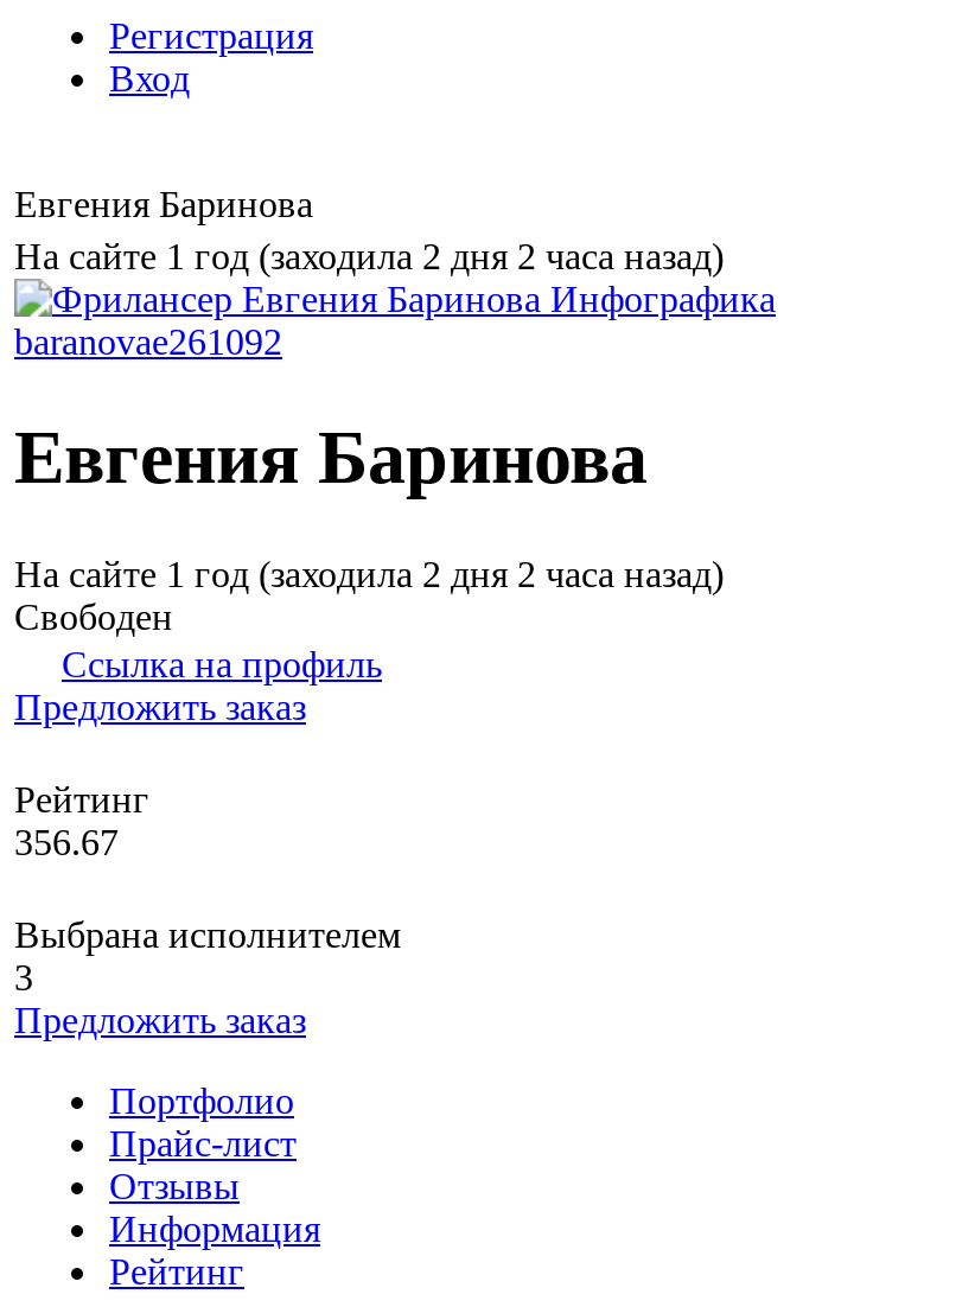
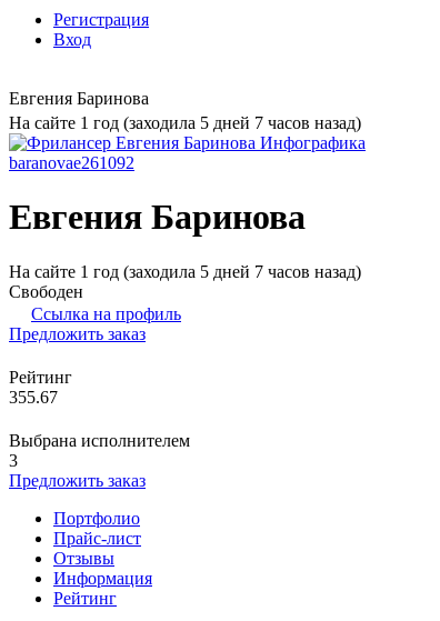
[14,236,724,276] На сайте 1 год (заходила 2 дня 2 часа назад) -> [9,113,361,132] На сайте 1 год (заходила 5 дней 7 часов назад)
[14,554,724,594] На сайте 1 год (заходила 2 дня 2 часа назад) -> [9,262,361,281] На сайте 1 год (заходила 5 дней 7 часов назад)
[14,822,119,862] 356.67 -> [9,388,58,406] 355.67

